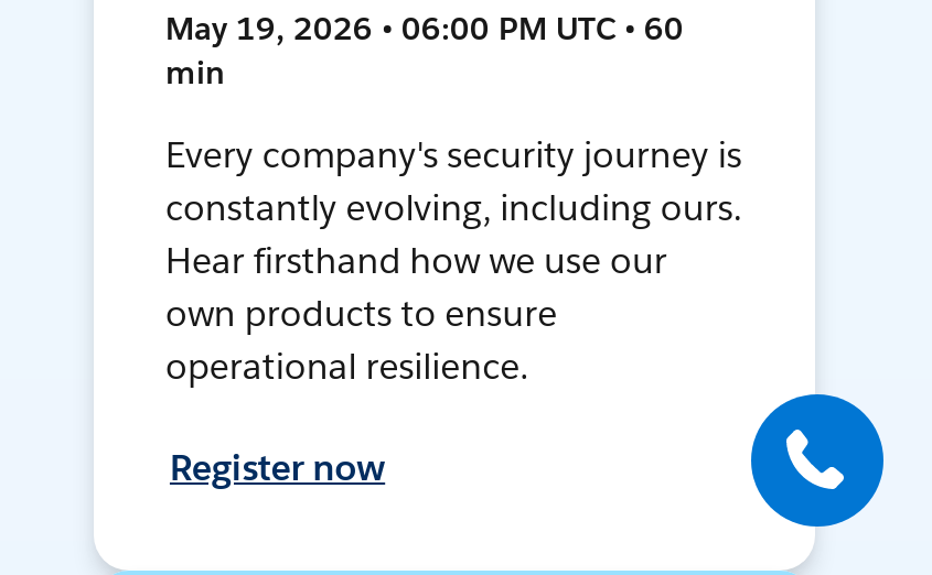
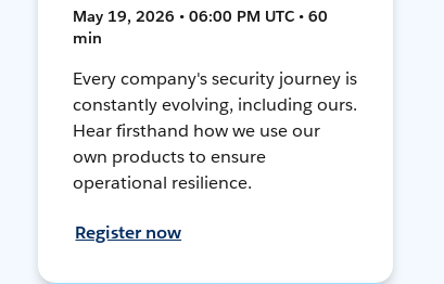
[749,392,886,529] [image] -> none

